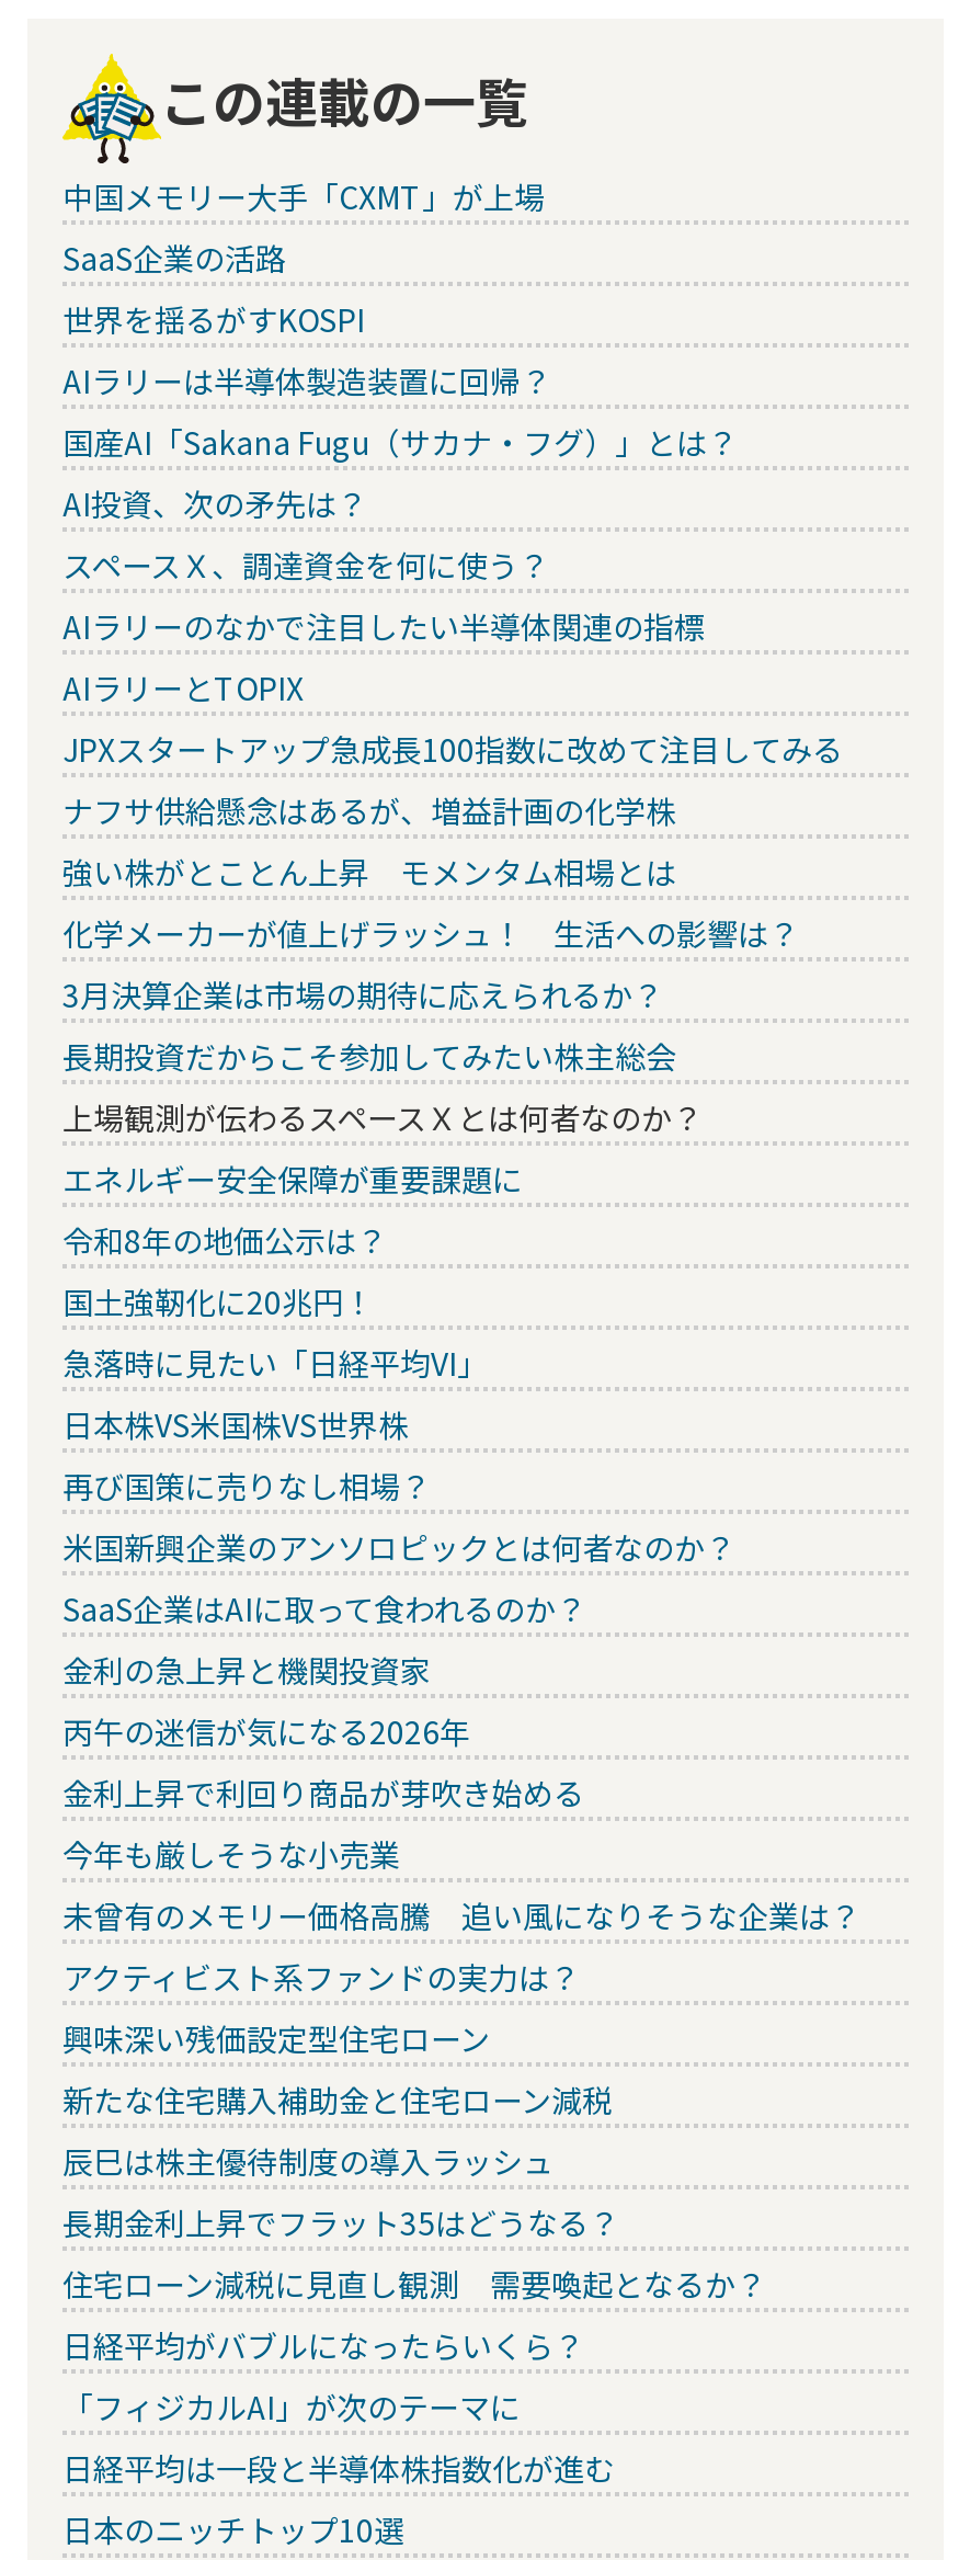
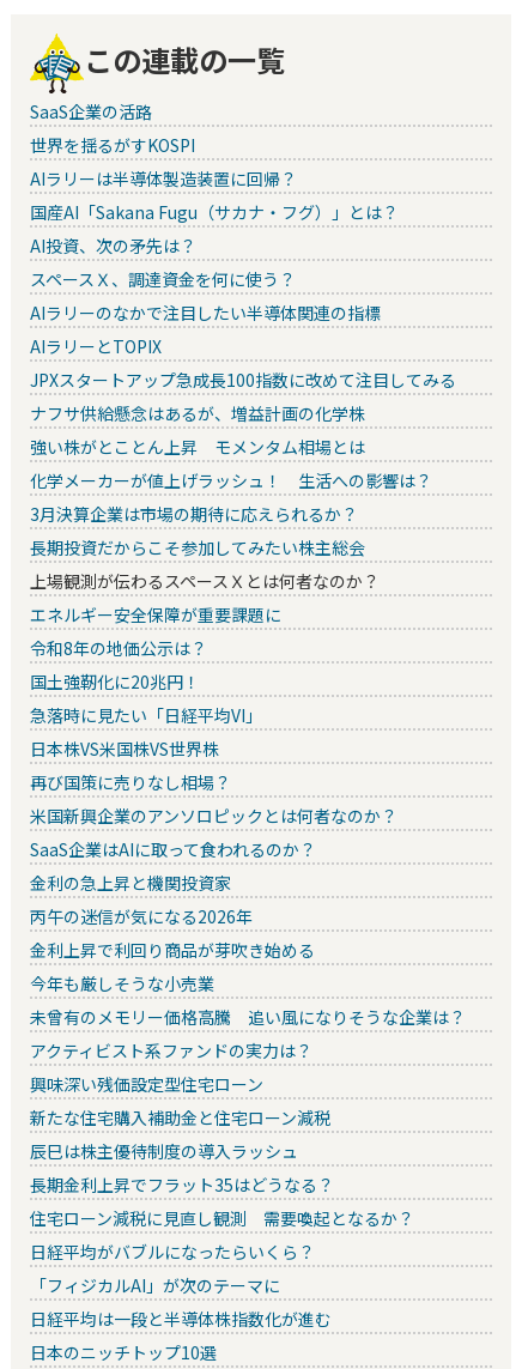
[62,174,545,218] 中国メモリー大手「CXMT」が上場 -> none

